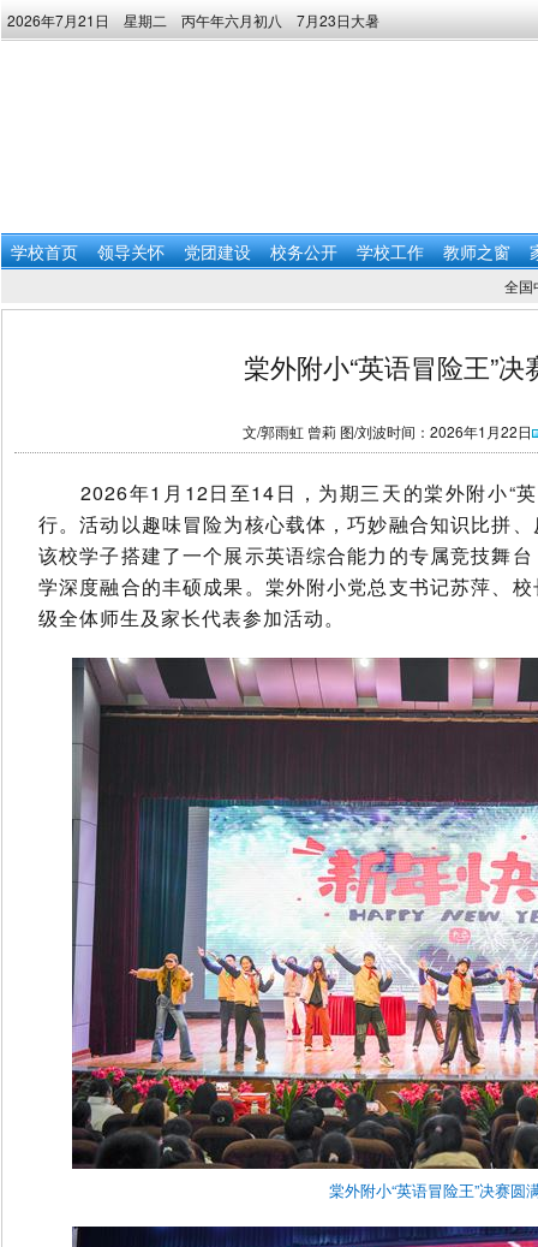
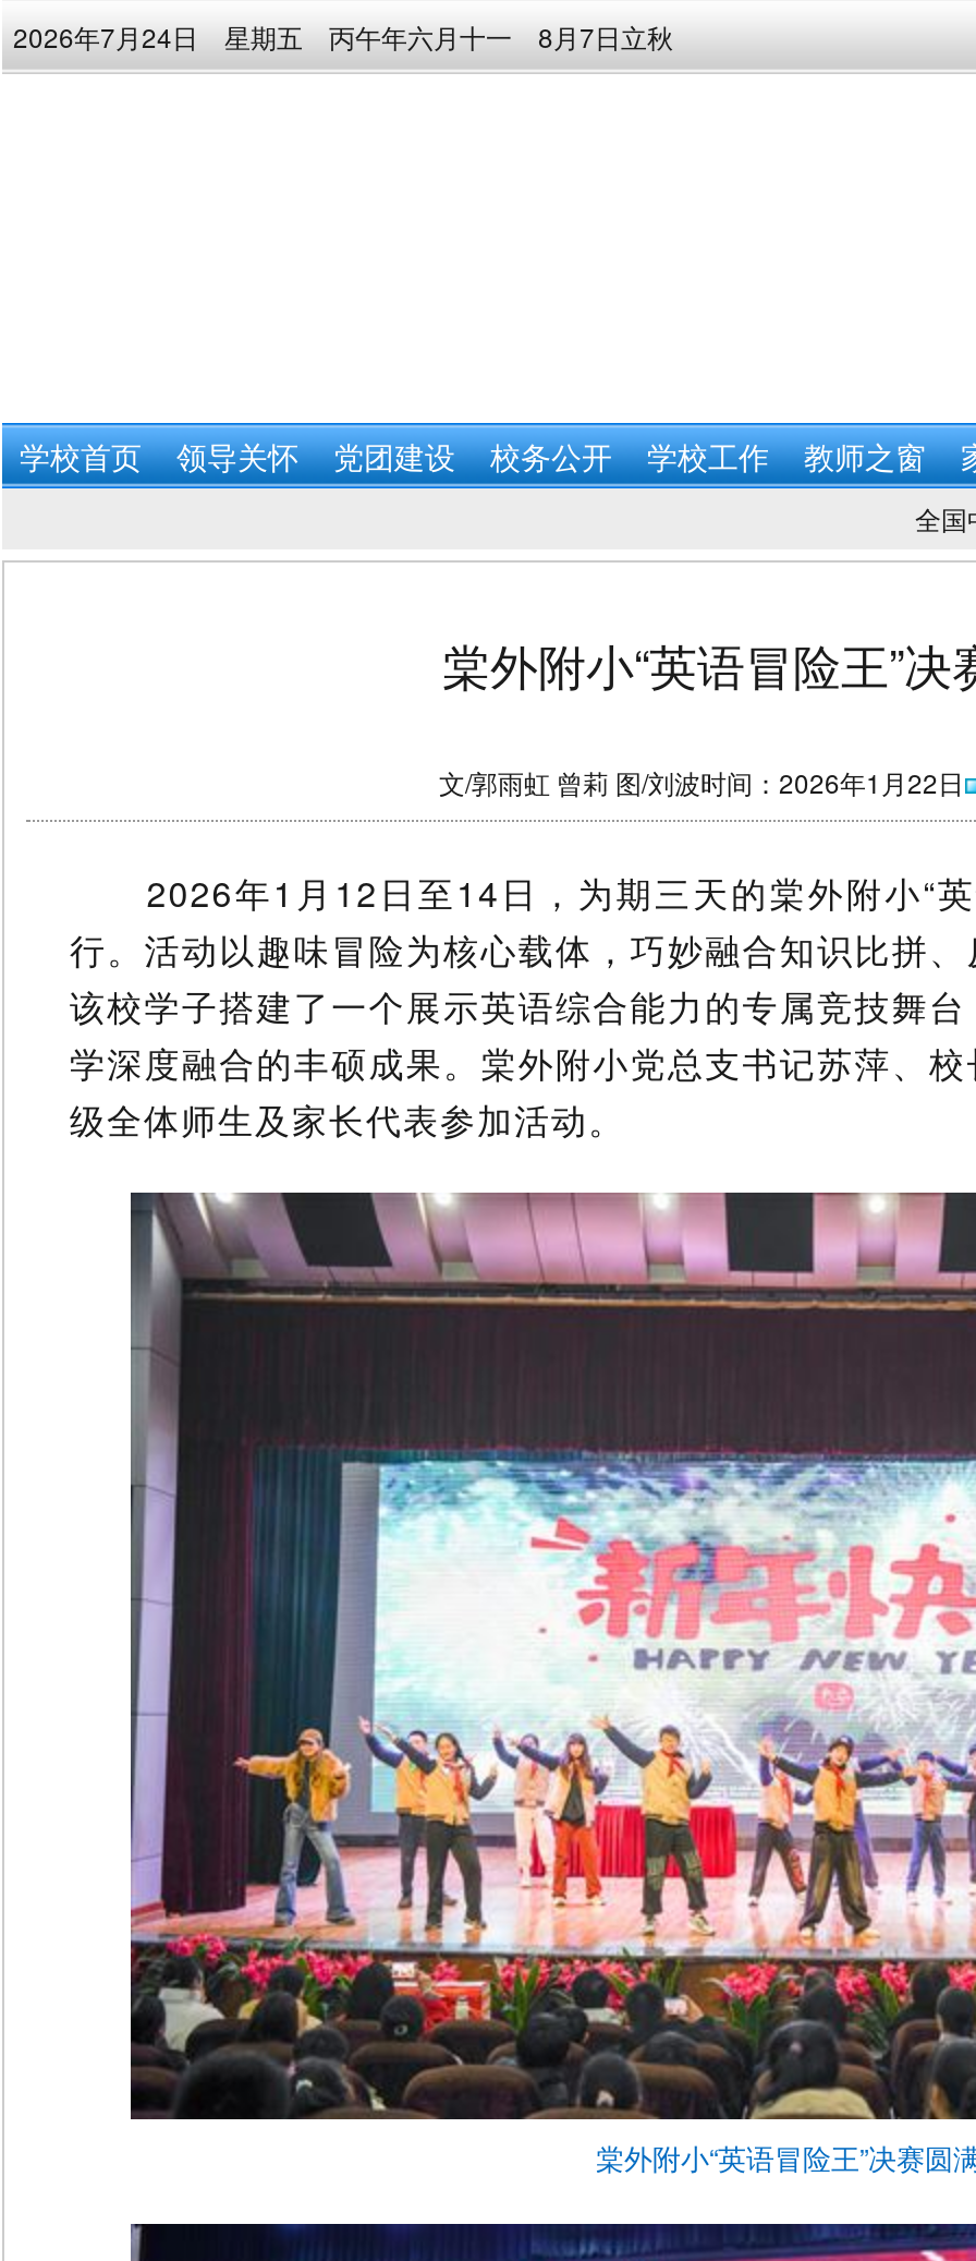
[7,10,379,30] 2026年7月21日 星期二 丙午年六月初八 7月23日大暑 -> [13,17,673,55] 2026年7月24日 星期五 丙午年六月十一 8月7日立秋

